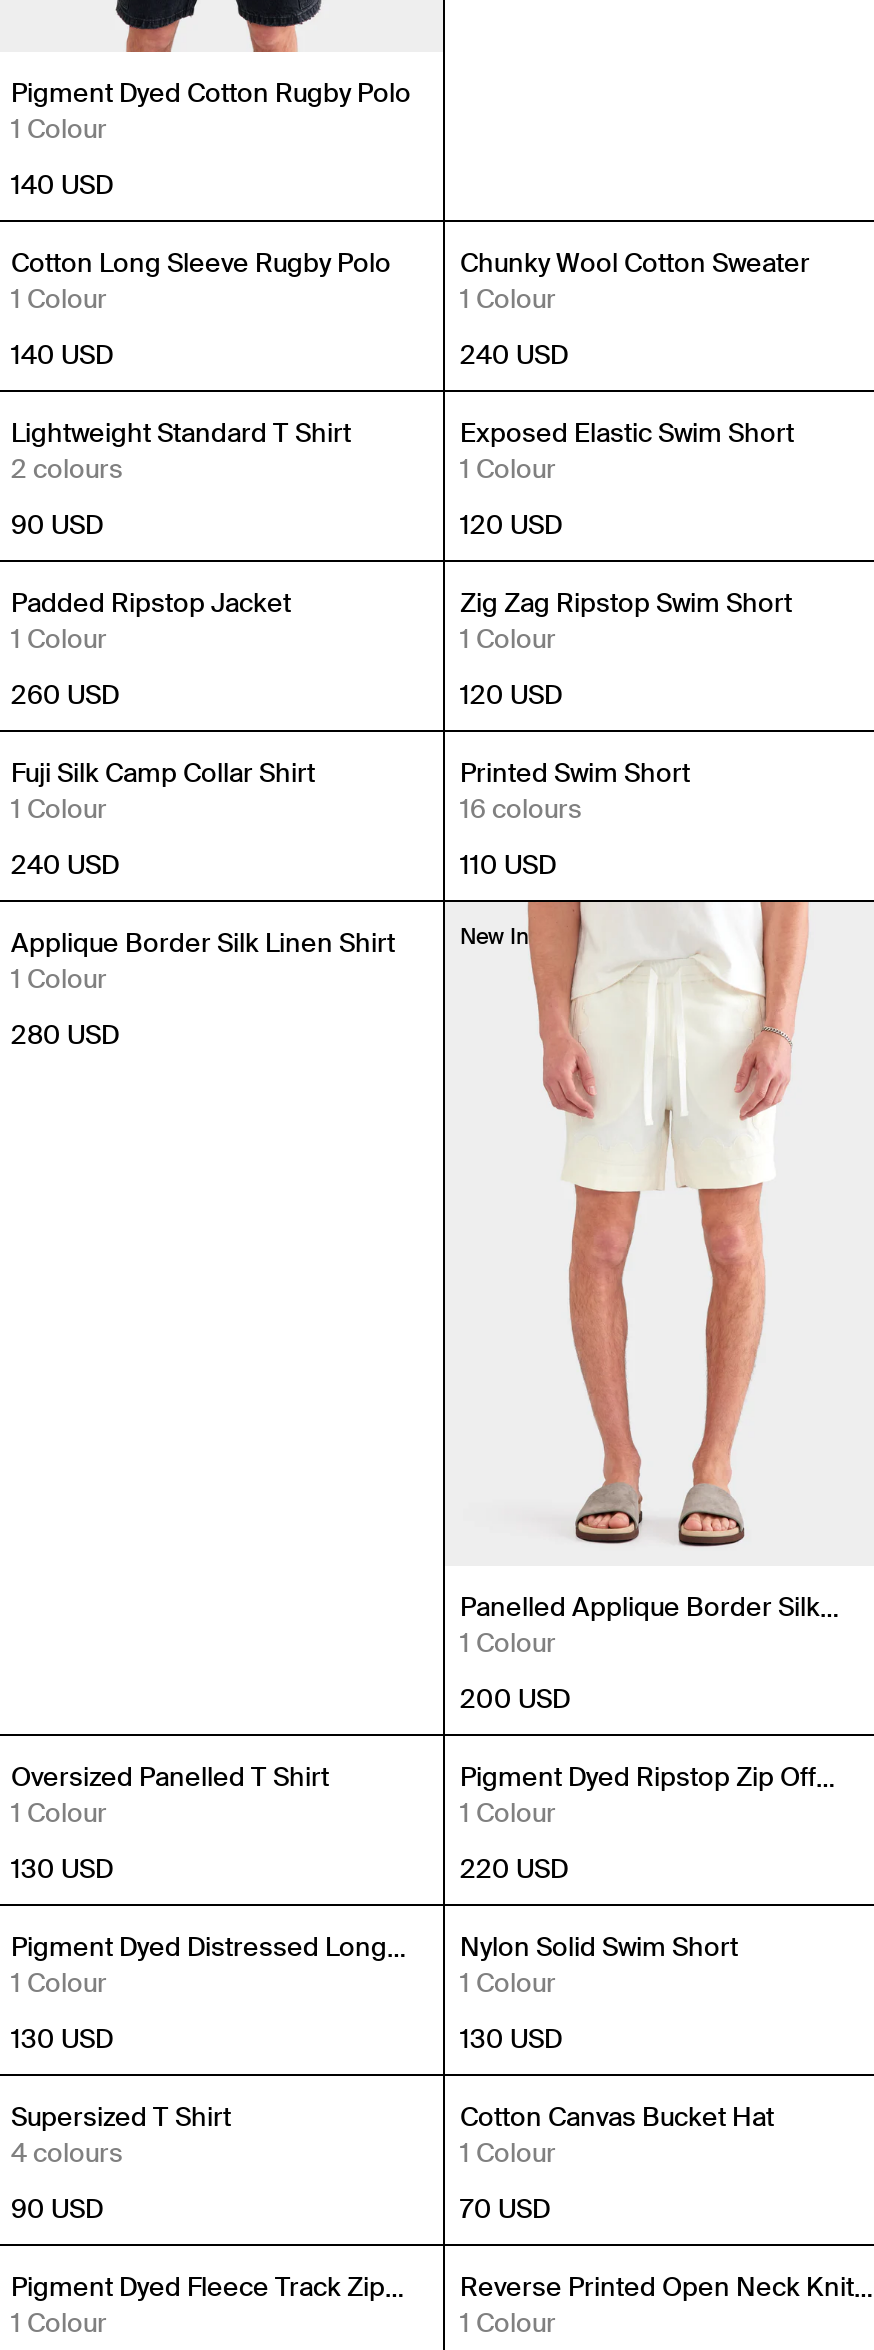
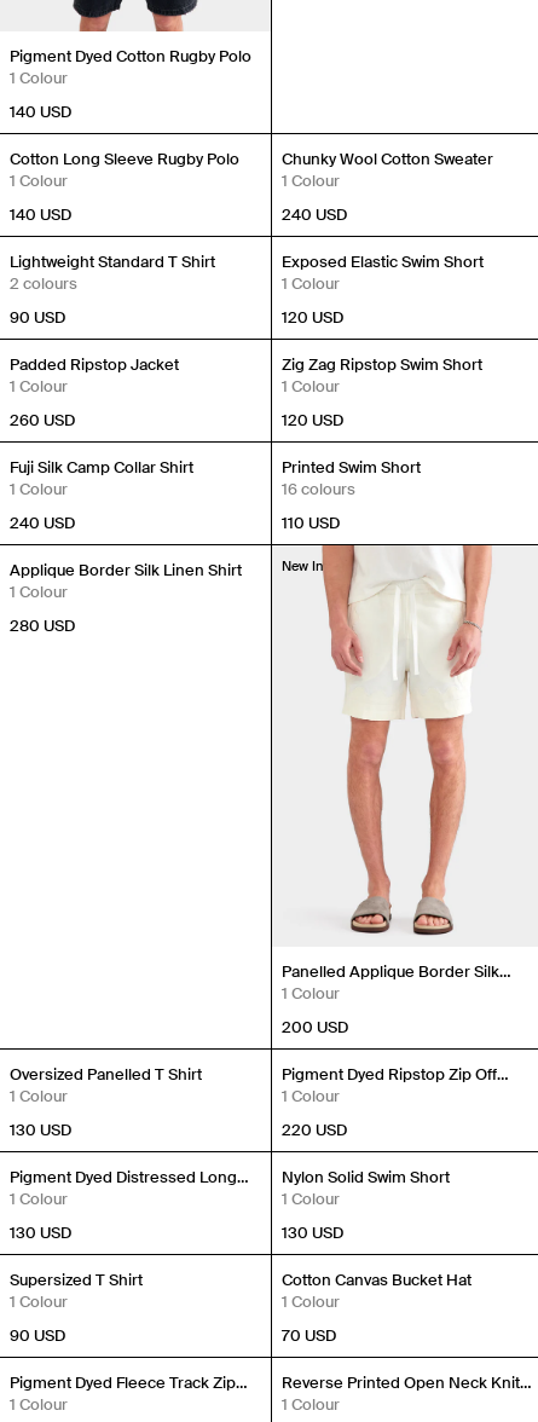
[11,2136,123,2170] 4 colours -> [10,1292,68,1312] 1 Colour

